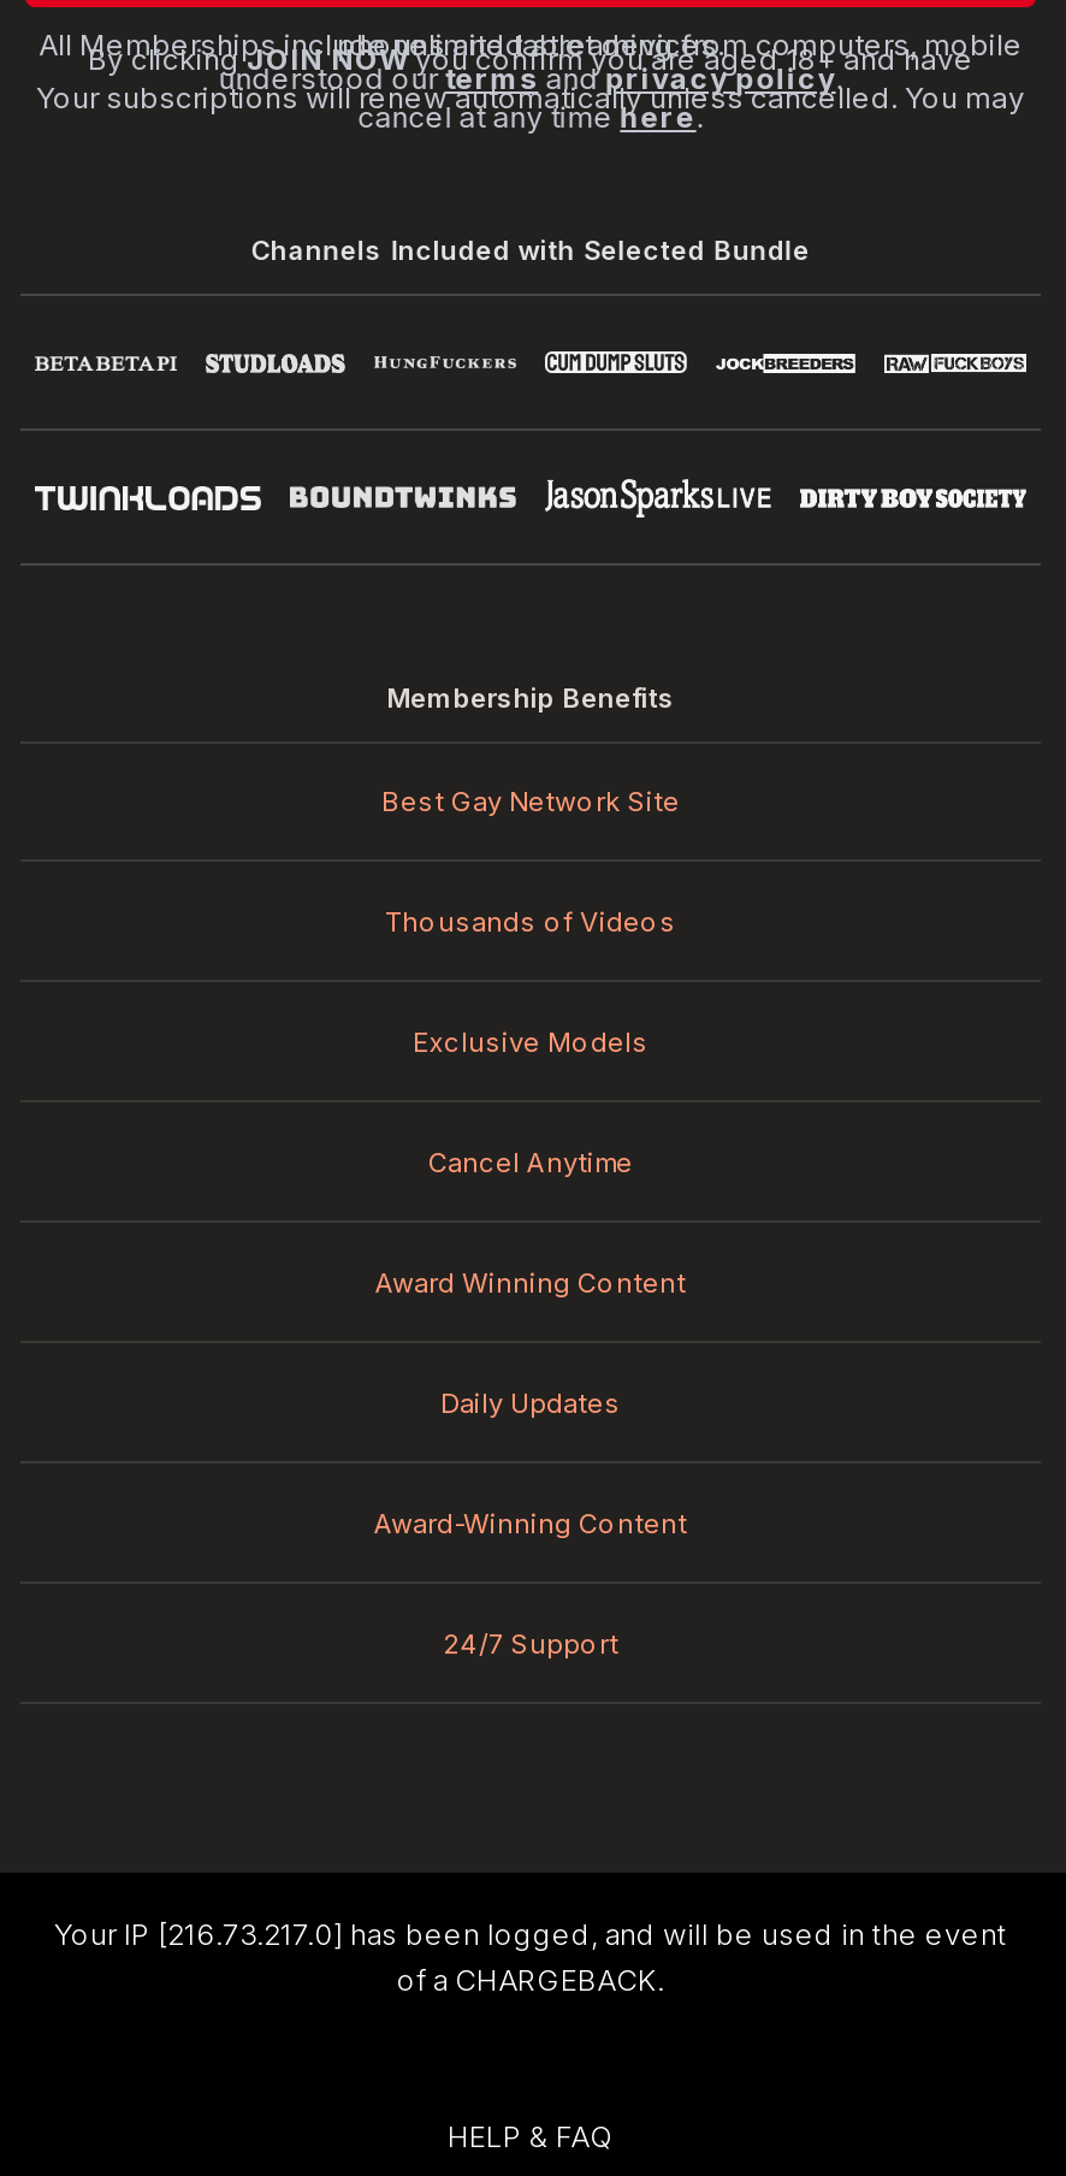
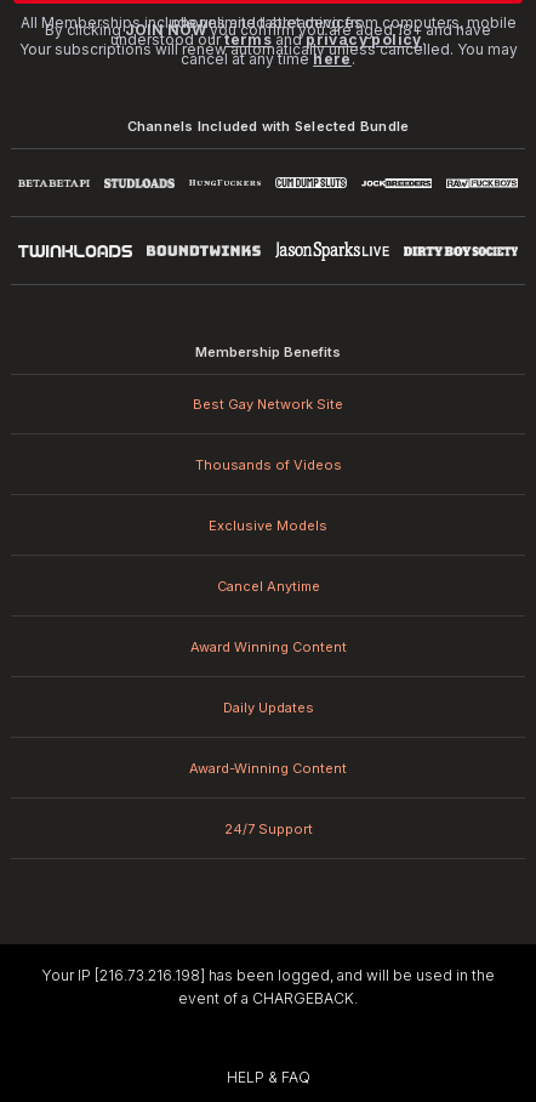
[54,1917,1007,1999] Your IP [216.73.217.0] has been logged, and will be used in the event | of a CHARGEBACK. -> [42,967,494,1008] Your IP [216.73.216.198] has been logged, and will be used in the | event of a CHARGEBACK.

